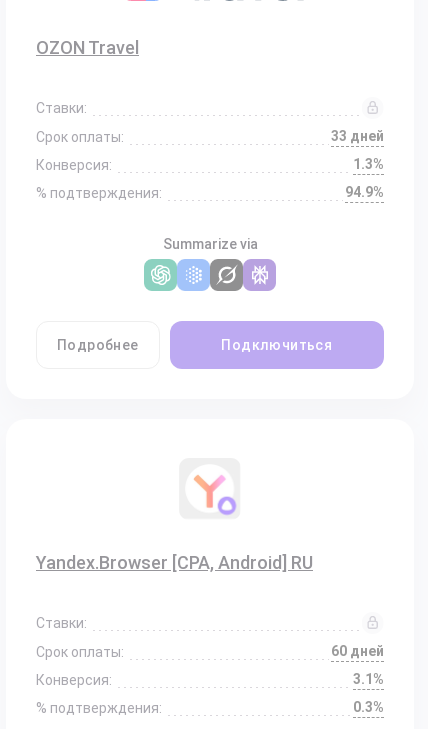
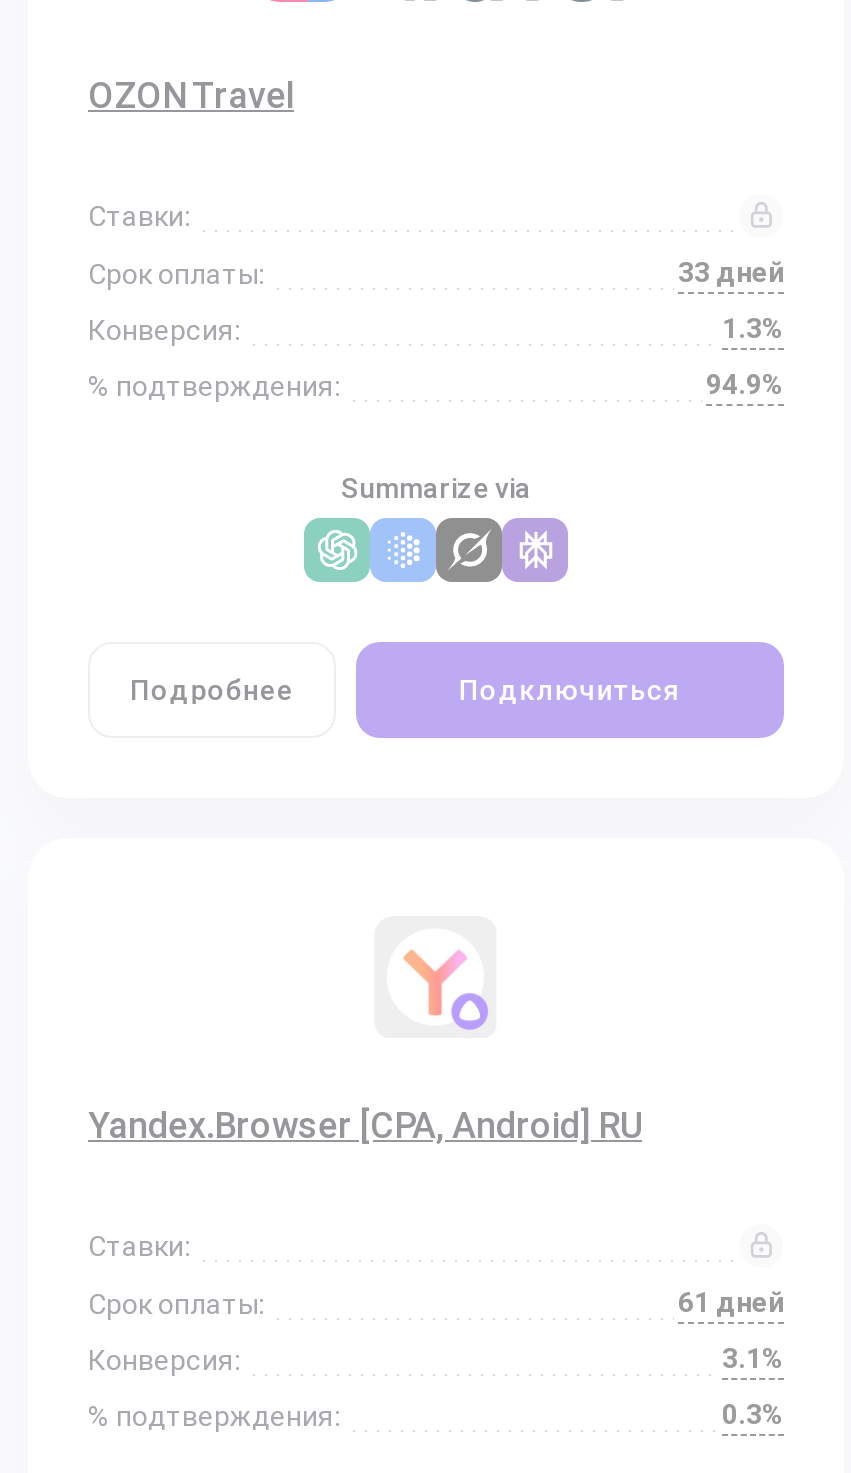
[331,643,384,659] 60 дней -> [678,1286,784,1318] 61 дней

